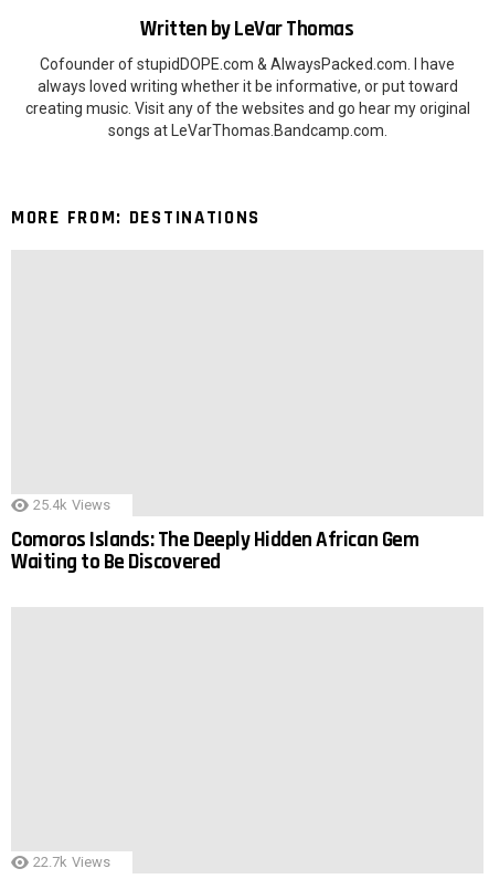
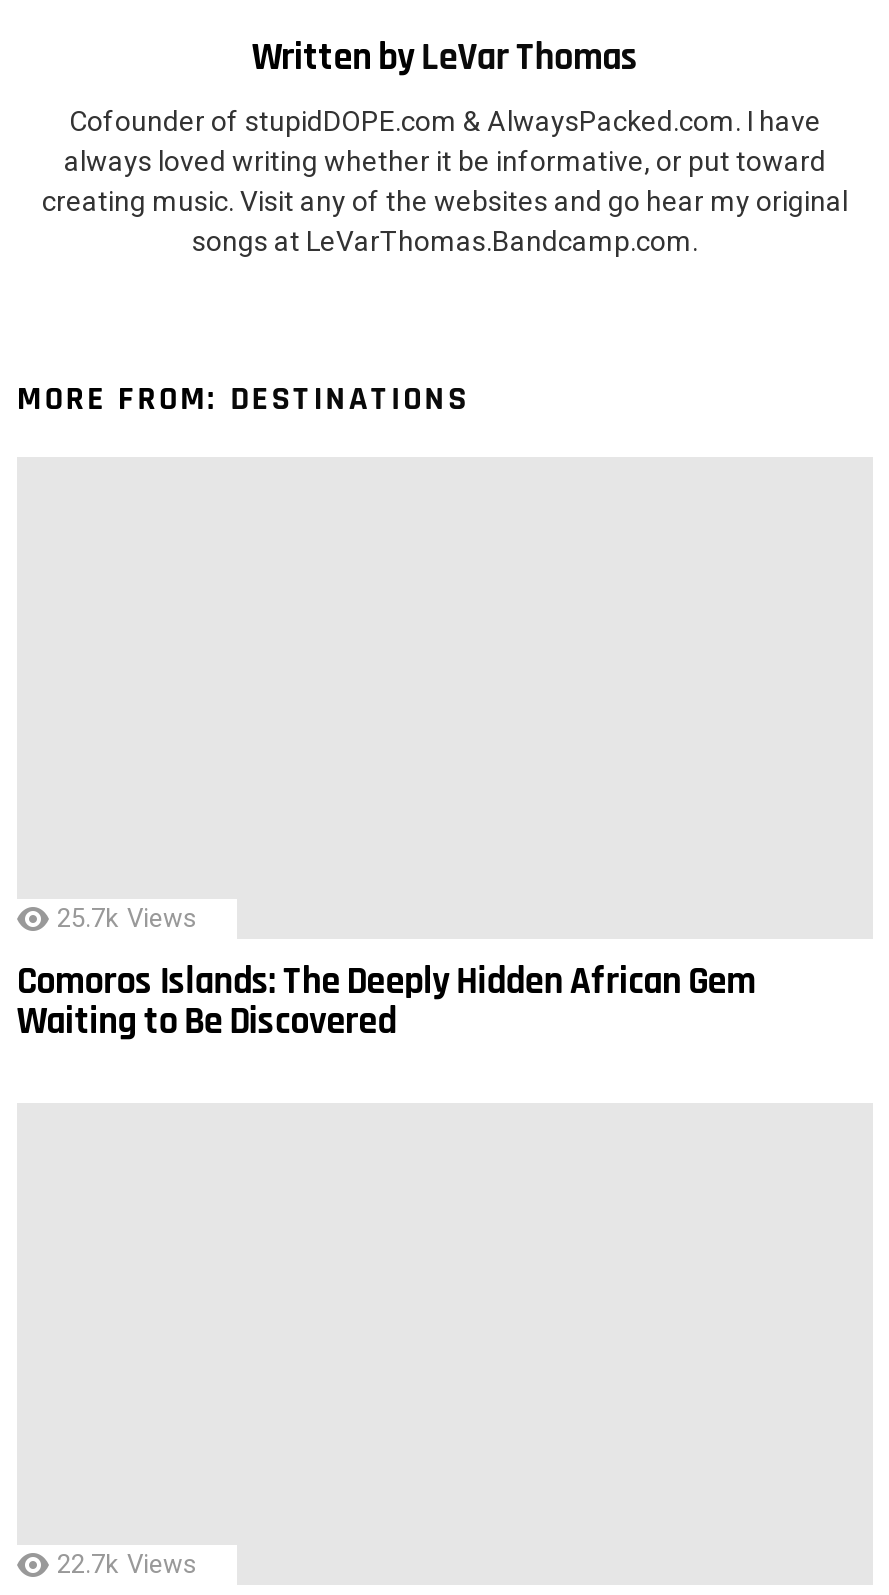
[33,496,110,513] 25.4k Views -> [57,902,197,932] 25.7k Views

